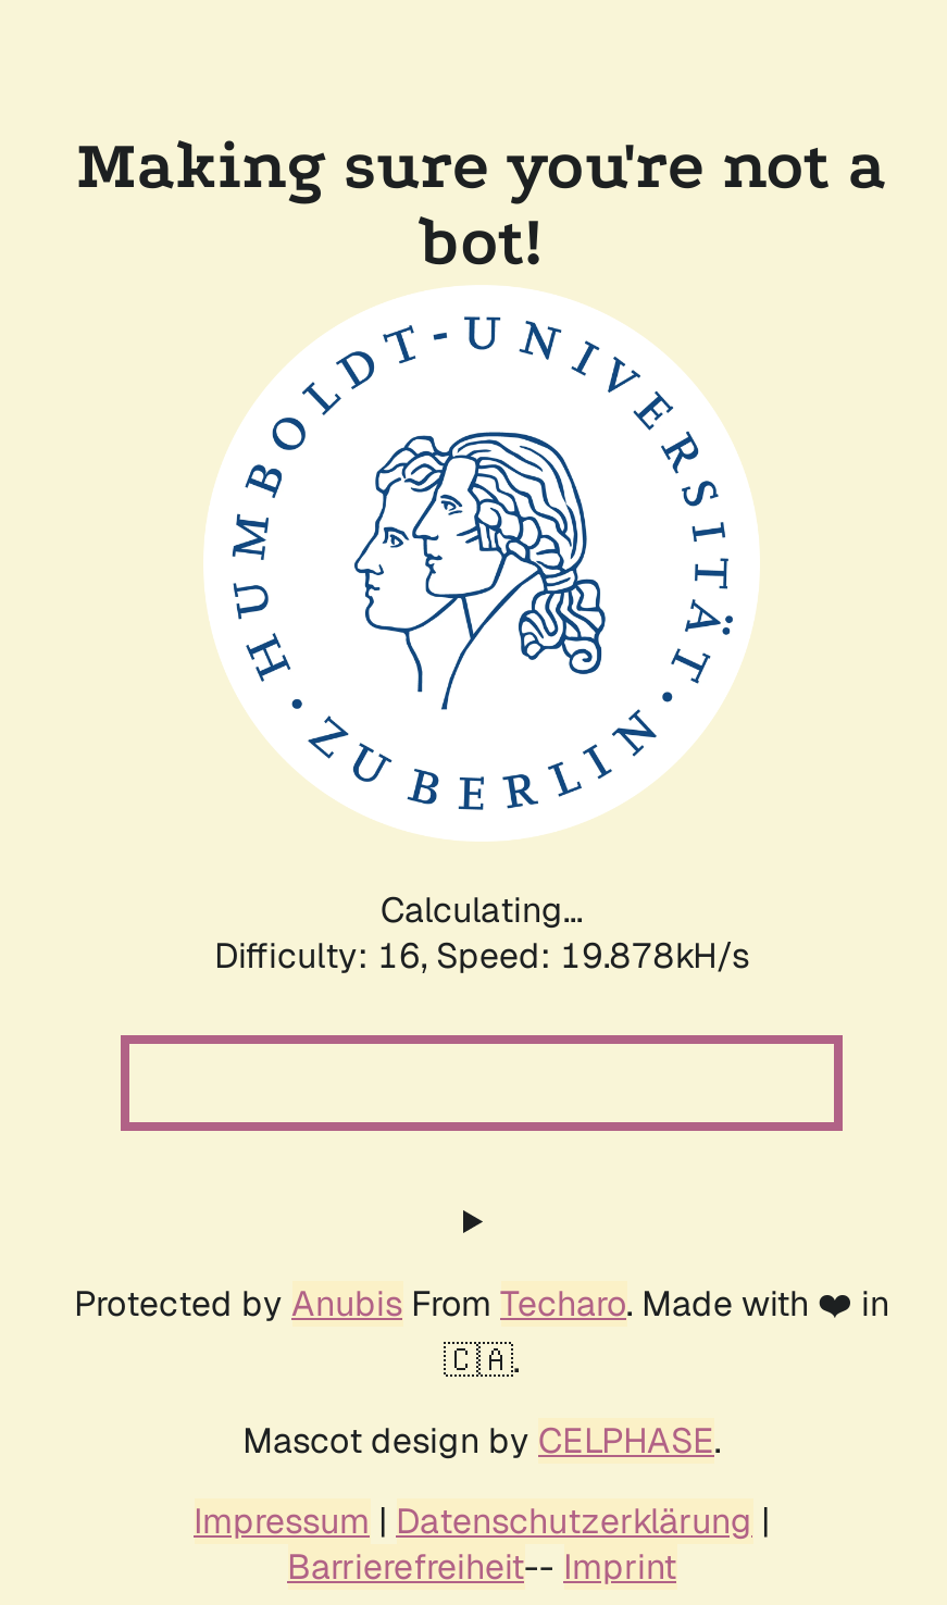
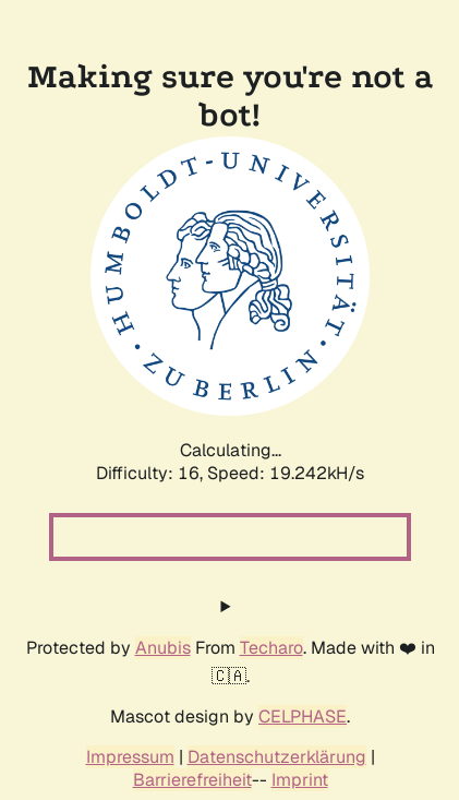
[214,933,749,979] Difficulty: 16, Speed: 19.878kH/s -> [96,462,364,485] Difficulty: 16, Speed: 19.242kH/s

